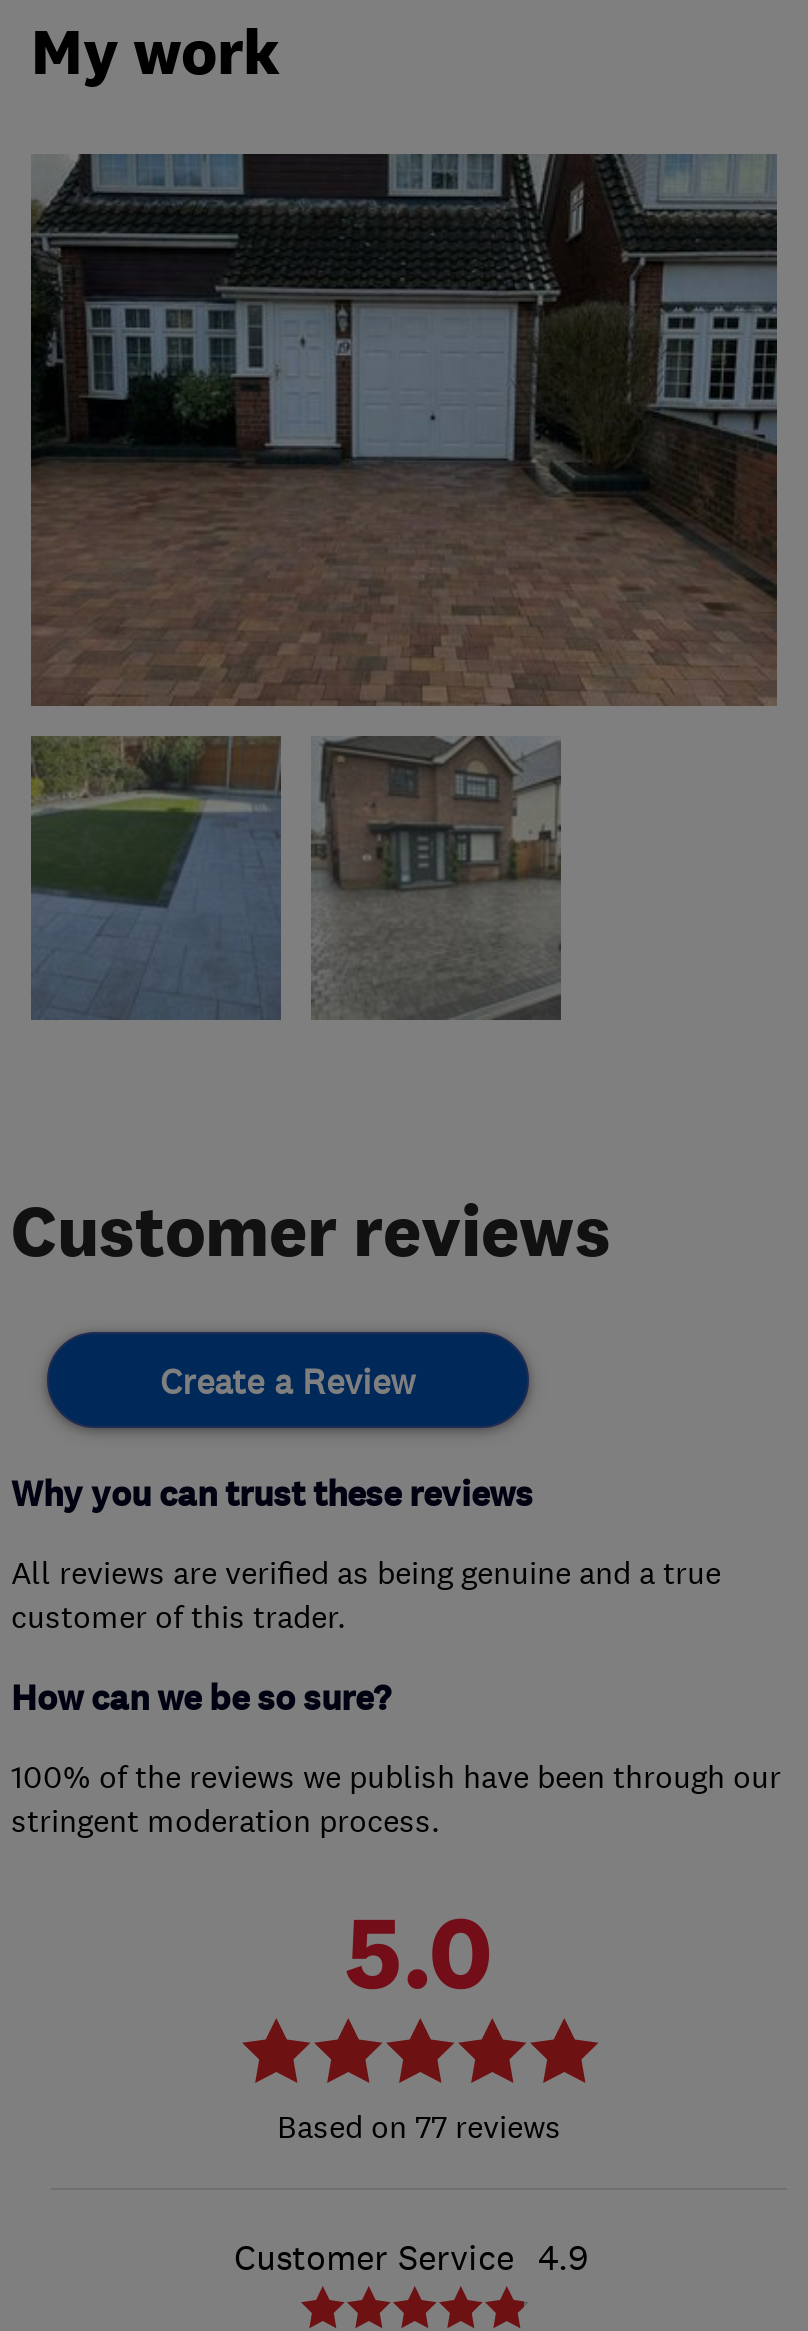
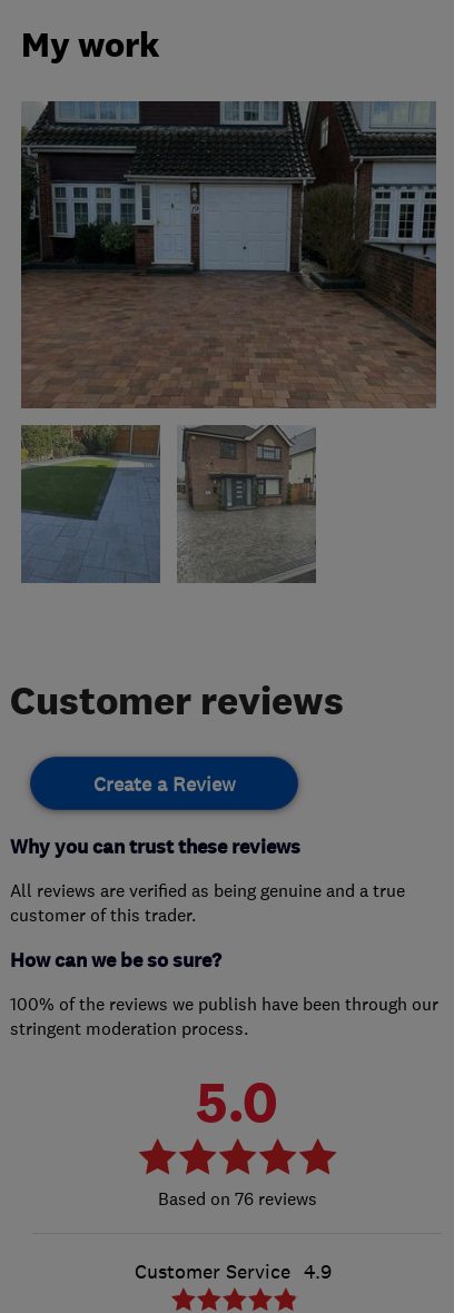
[407,2106,561,2146] 77 reviews -> [230,1187,317,1209] 76 reviews

